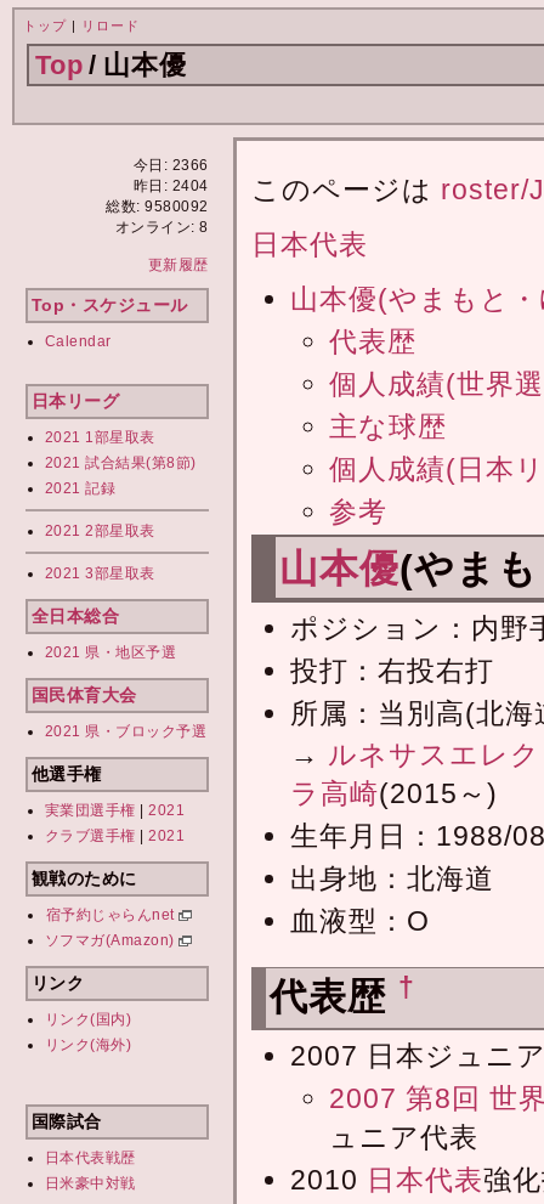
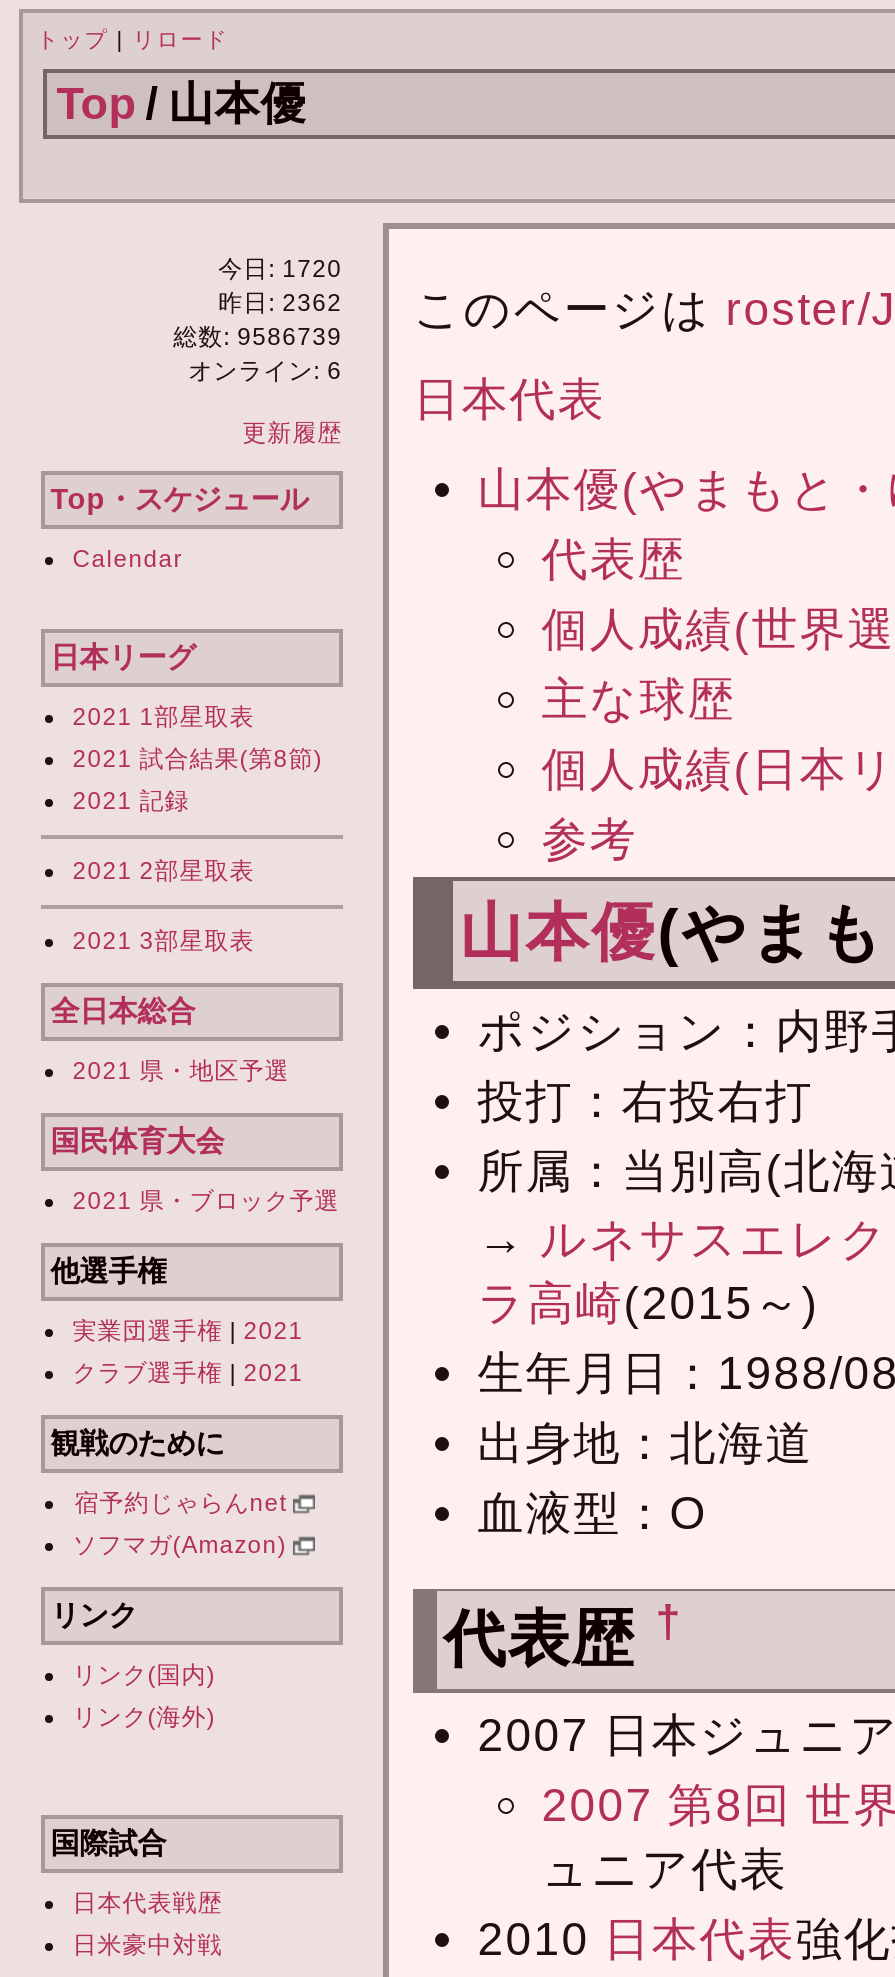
[133,156,208,173] 今日: 2366 -> [218,255,342,283] 今日: 1720
[133,177,208,194] 昨日: 2404 -> [218,289,342,317] 昨日: 2362
[106,198,208,215] 総数: 9580092 -> [173,323,342,351] 総数: 9586739
[115,218,208,235] オンライン: 8 -> [188,357,342,385] オンライン: 6

